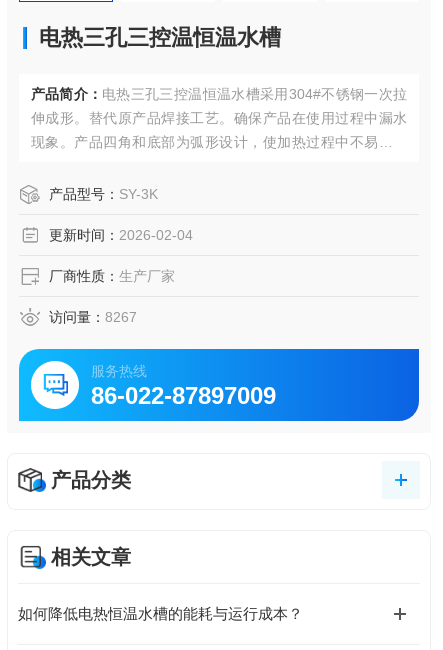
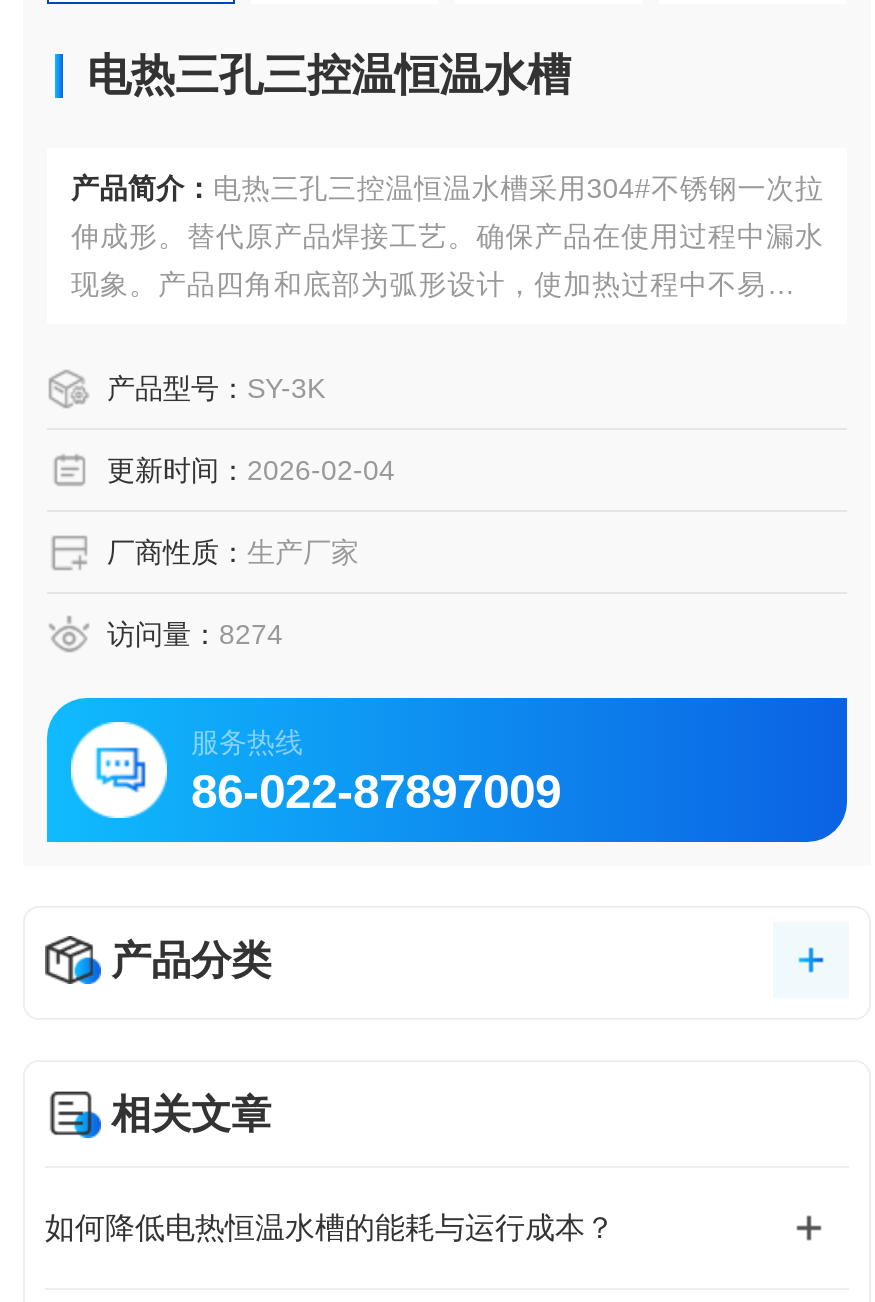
[49,309,137,325] 访问量：8267 -> [107,618,283,650] 访问量：8274

